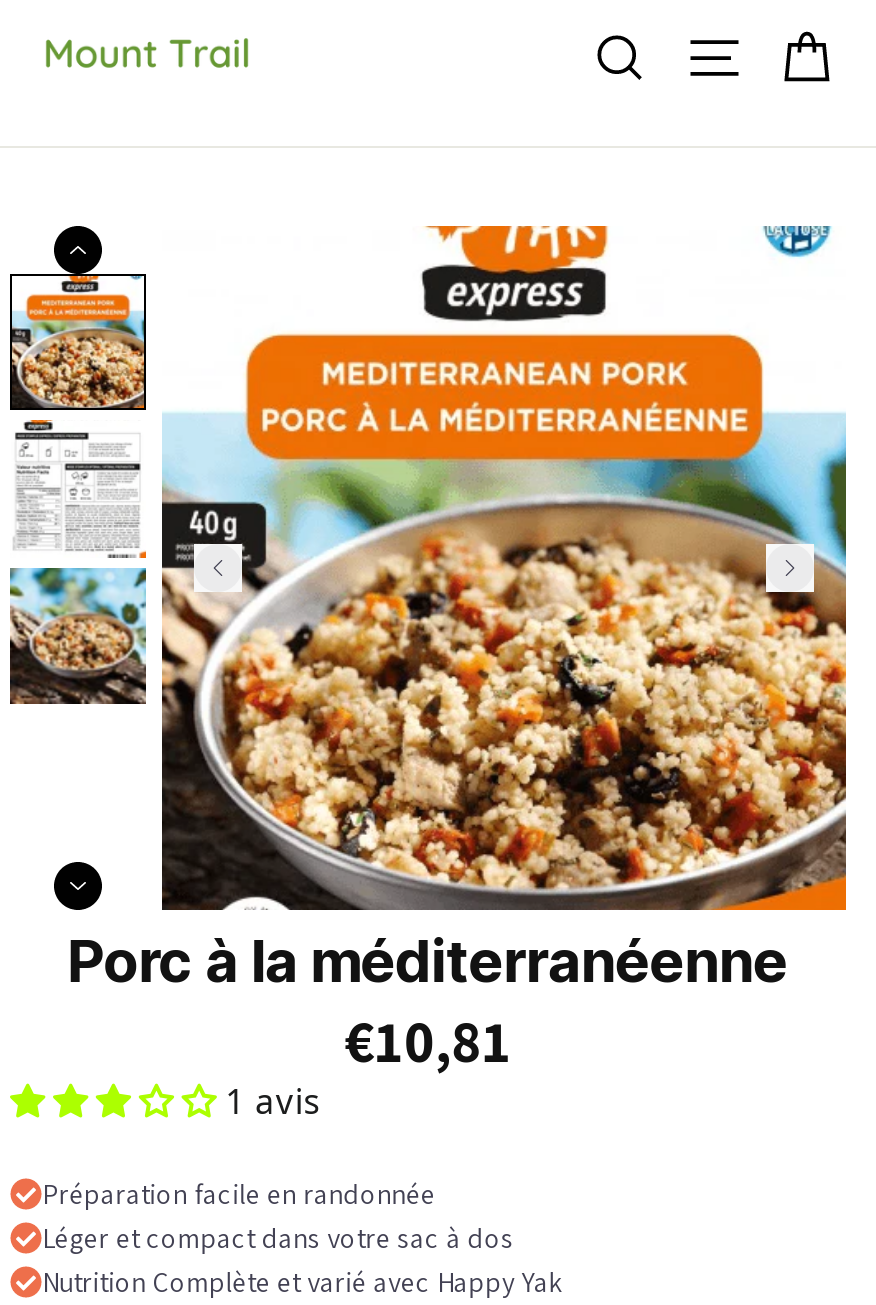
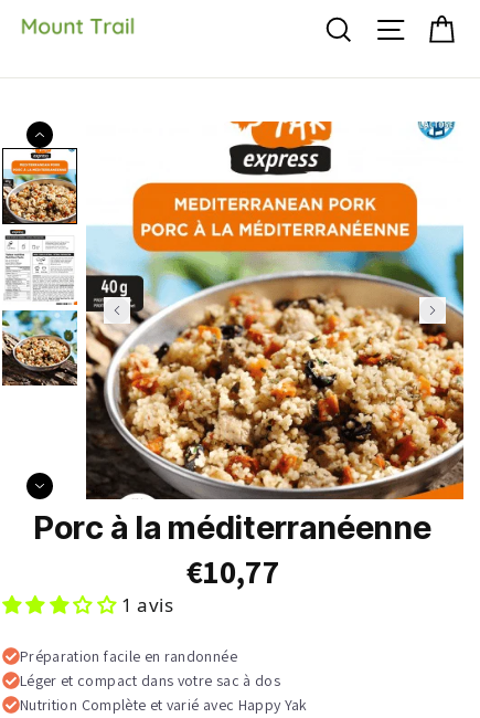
[344,1002,512,1078] €10,81 -> [186,551,280,593] €10,77

